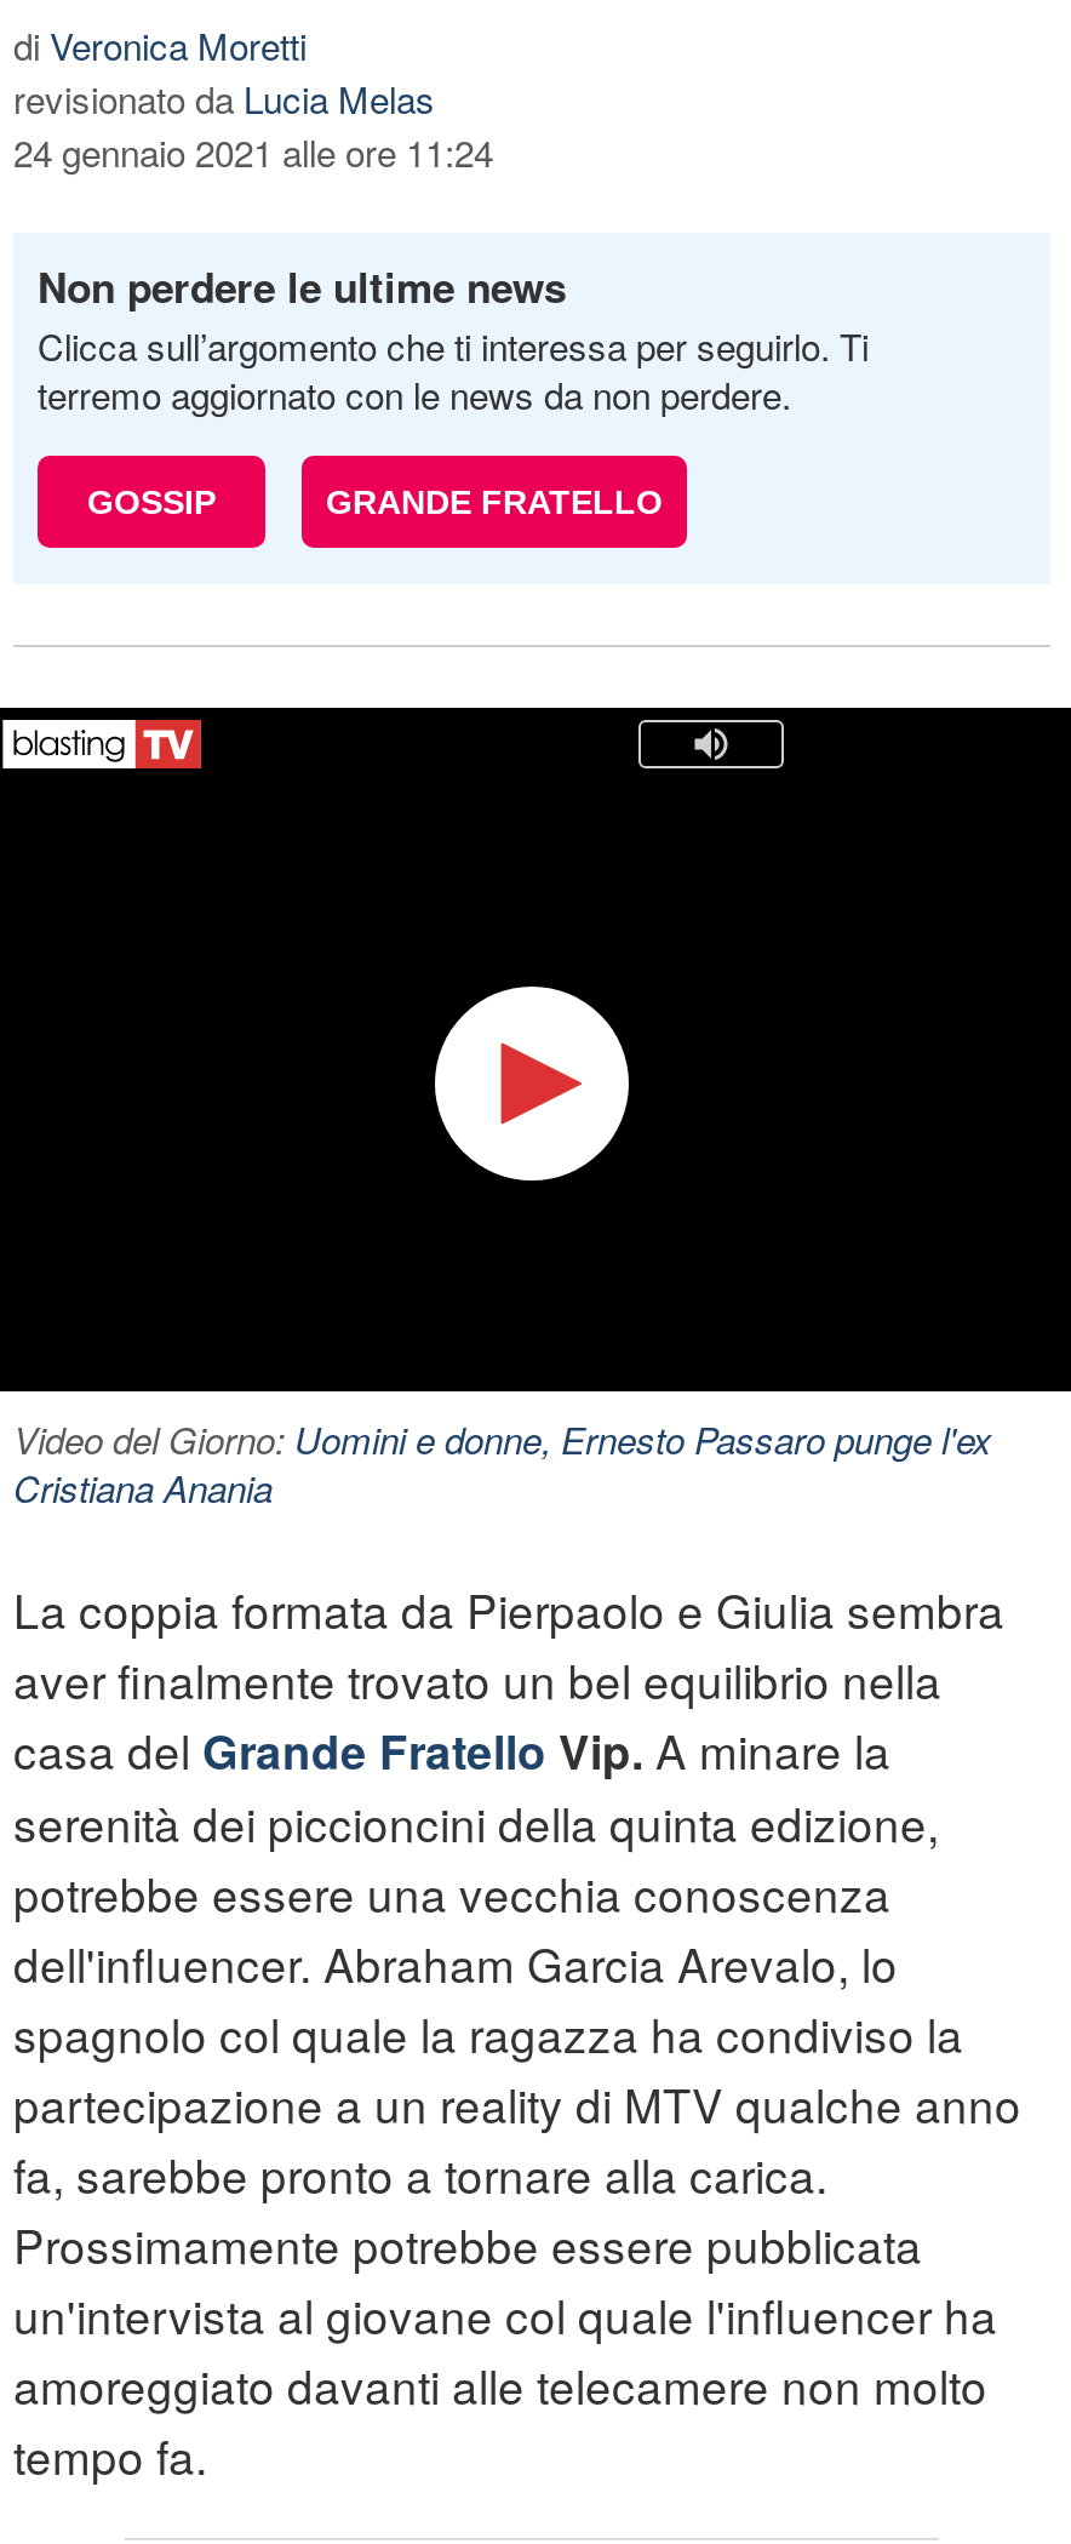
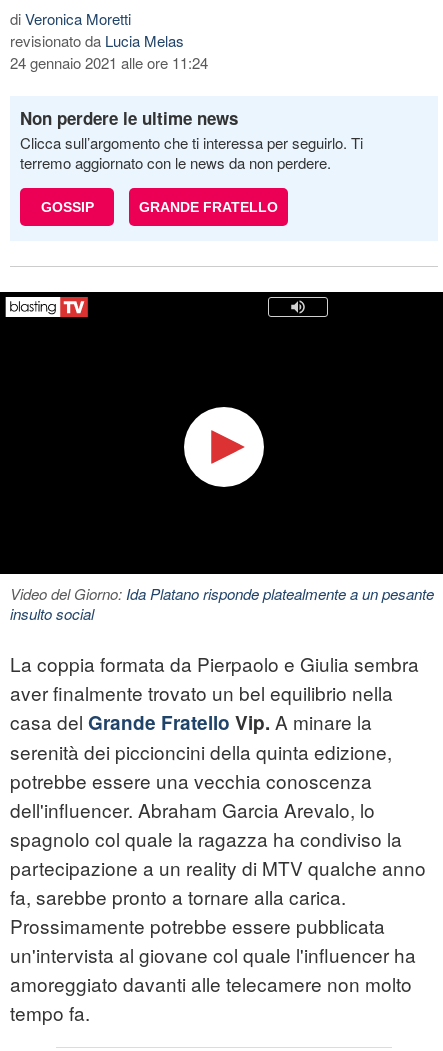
[13,1414,992,1513] Video del Giorno: Uomini e donne, Ernesto Passaro punge l'ex | Cristiana Anania -> [10,583,434,624] Video del Giorno: Ida Platano risponde platealmente a un pesante | insulto social

